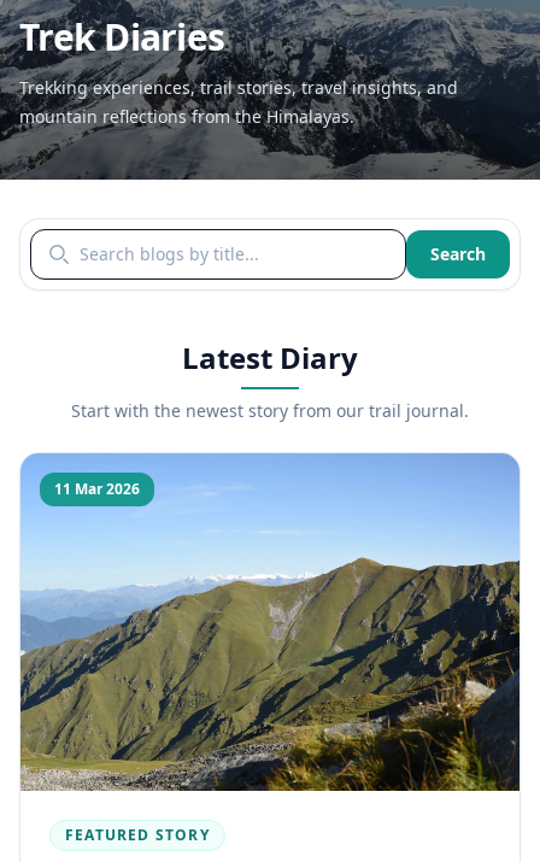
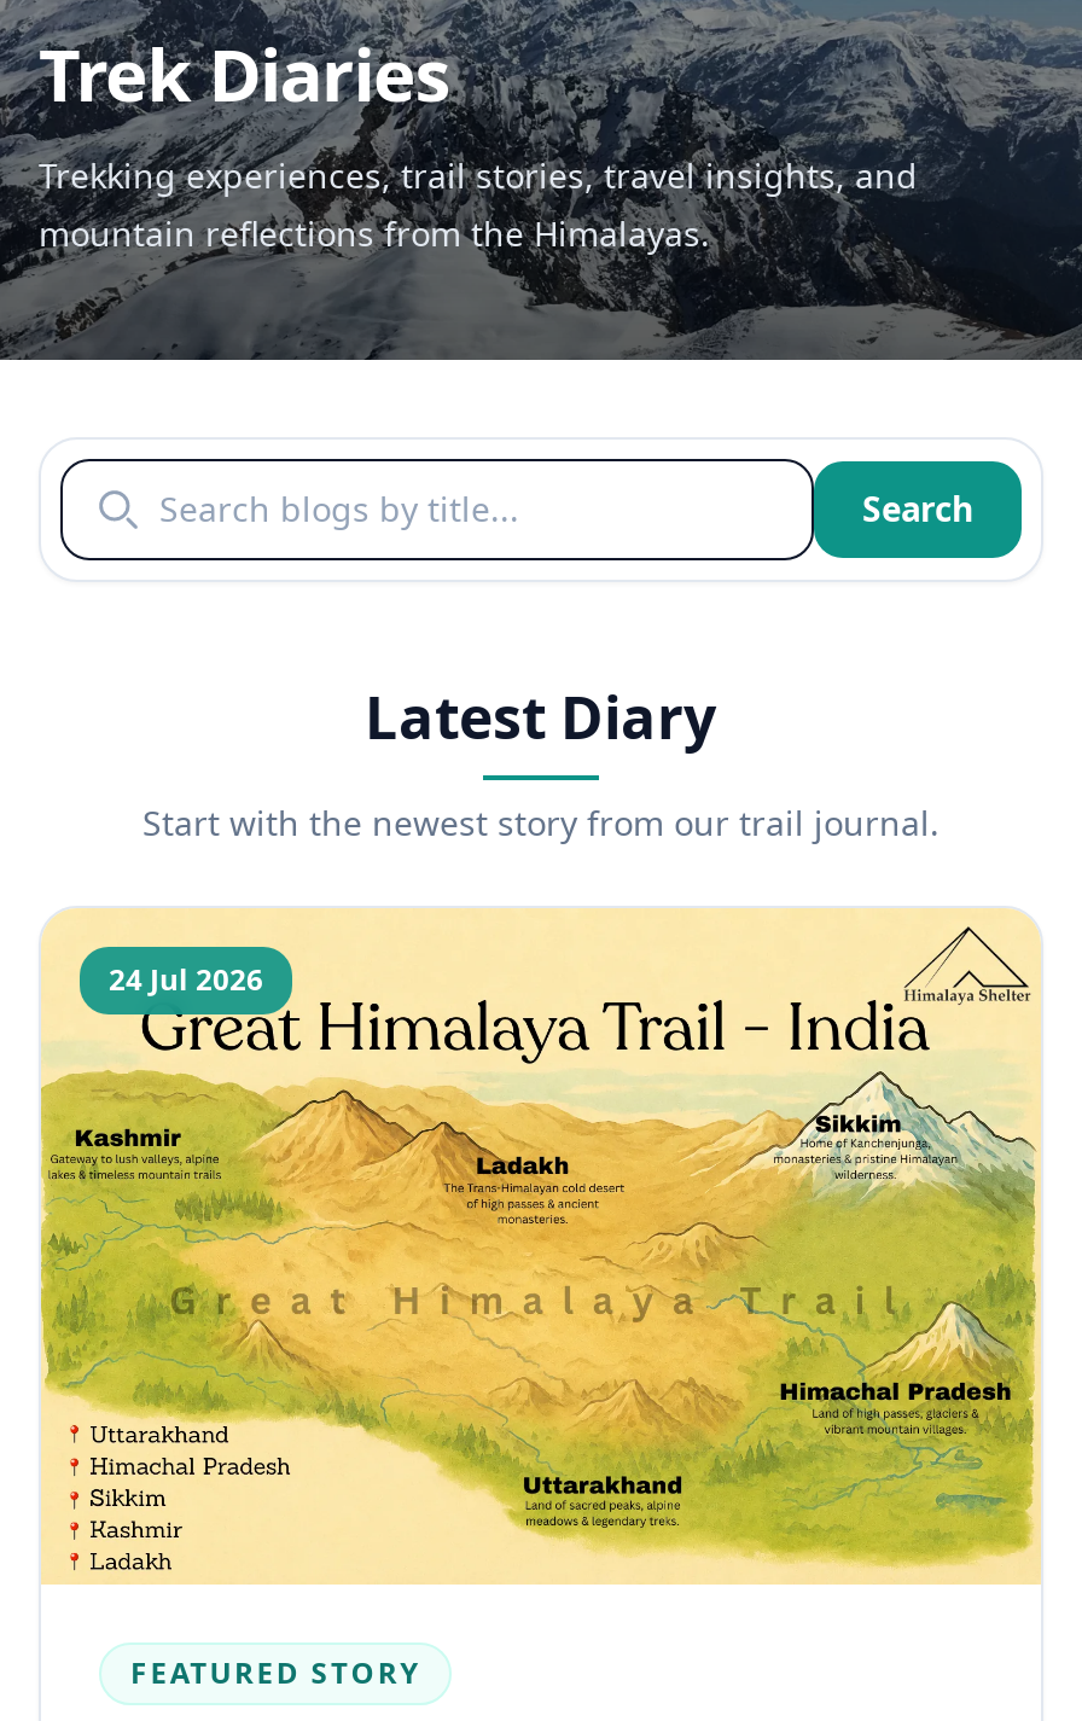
[19,452,521,792] [image] | 11 Mar 2026 -> [39,908,1041,1585] [image] | 24 Jul 2026

